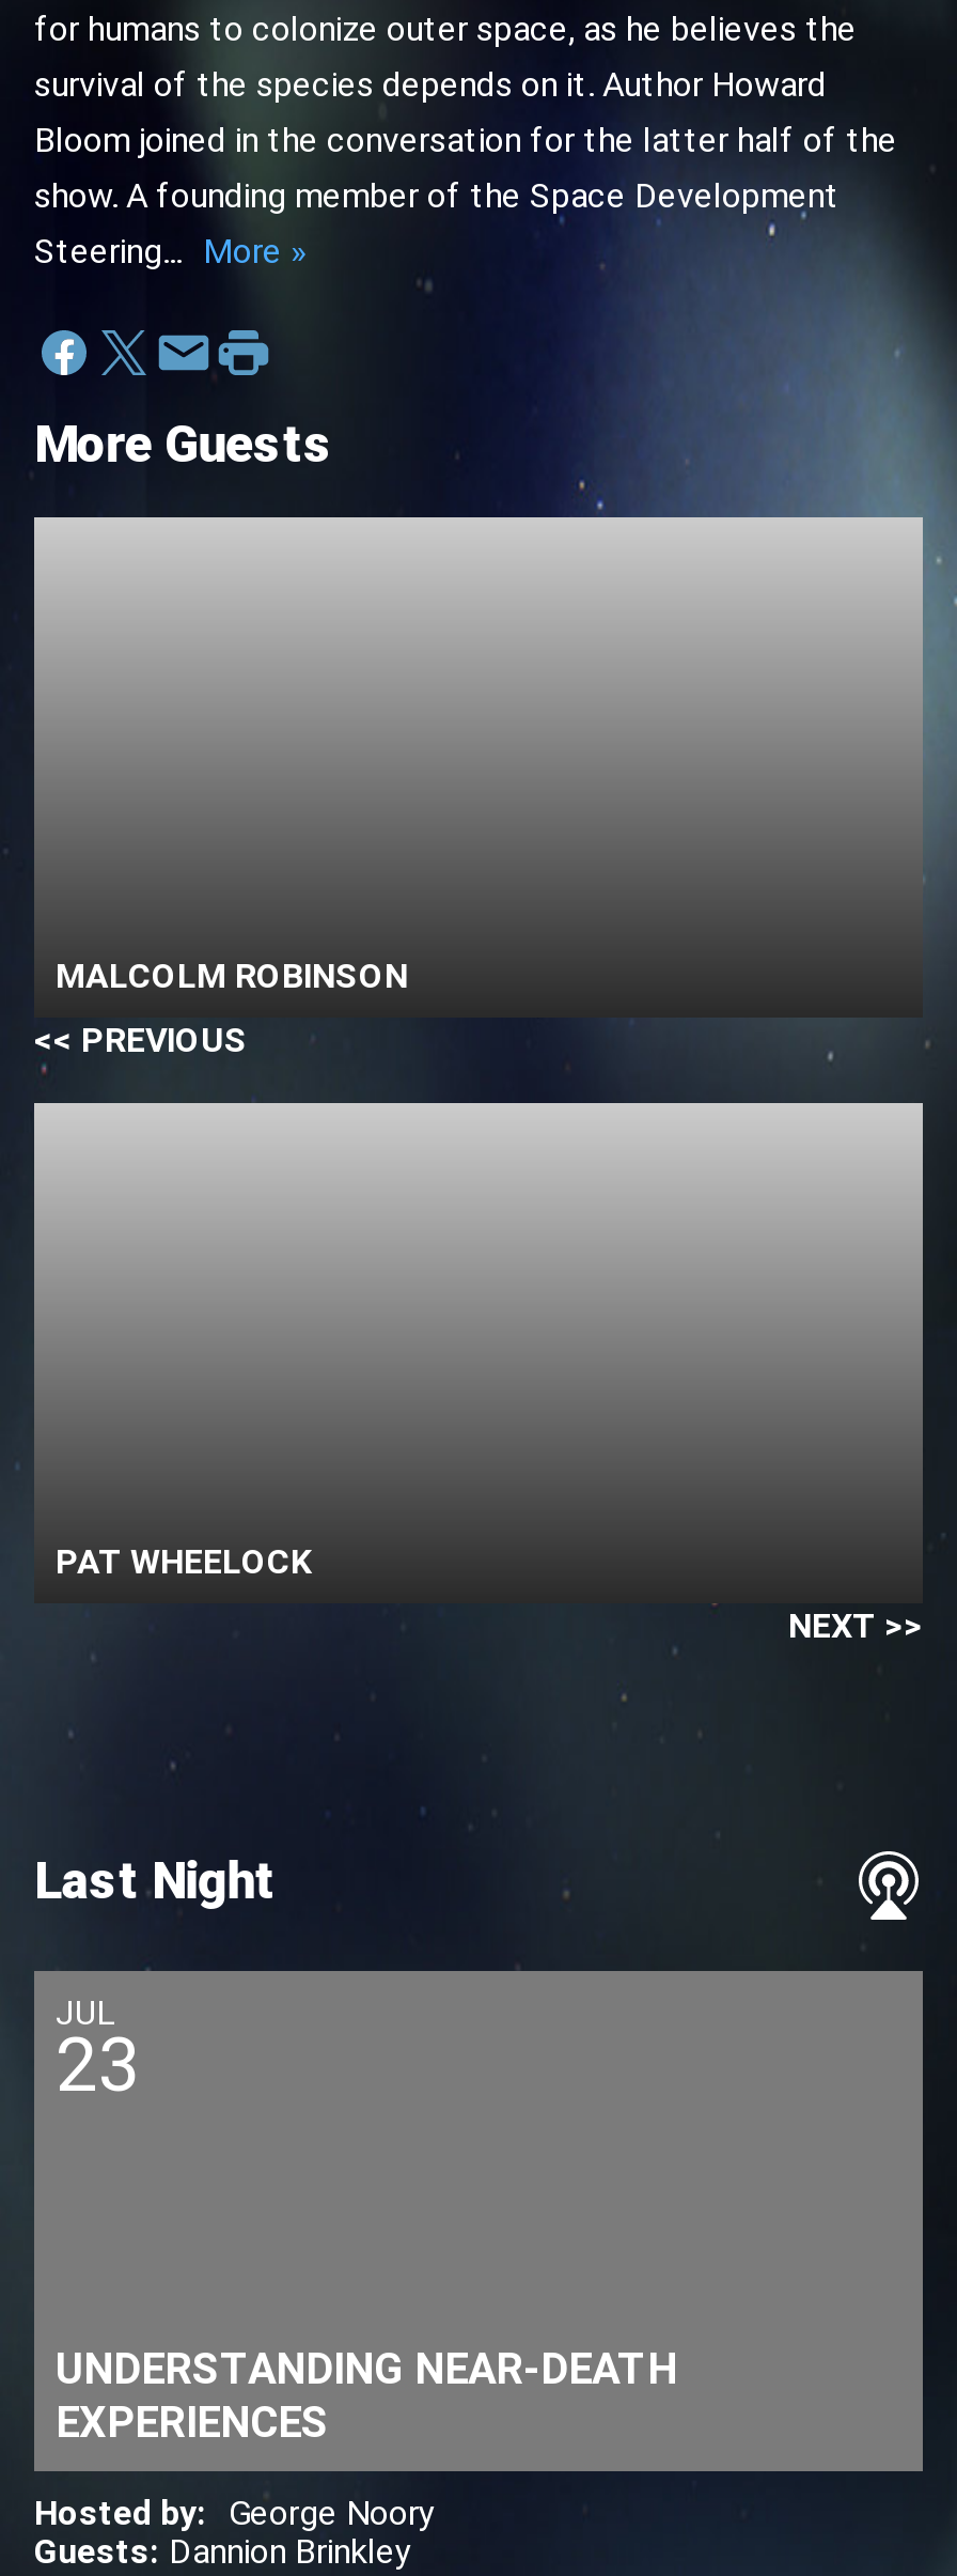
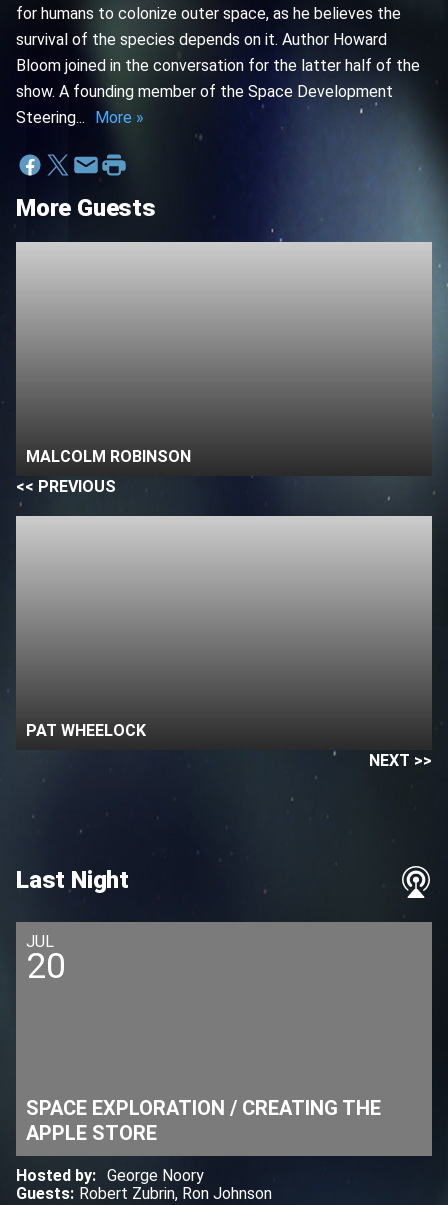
[56,2022,141,2110] 23 -> [26,946,66,987] 20
[56,2343,677,2448] UNDERSTANDING NEAR-DEATH | EXPERIENCES -> [26,1096,381,1145] SPACE EXPLORATION / CREATING THE | APPLE STORE
[34,2531,412,2572] Guests: Dannion Brinkley -> [16,1184,272,1203] Guests: Robert Zubrin, Ron Johnson

